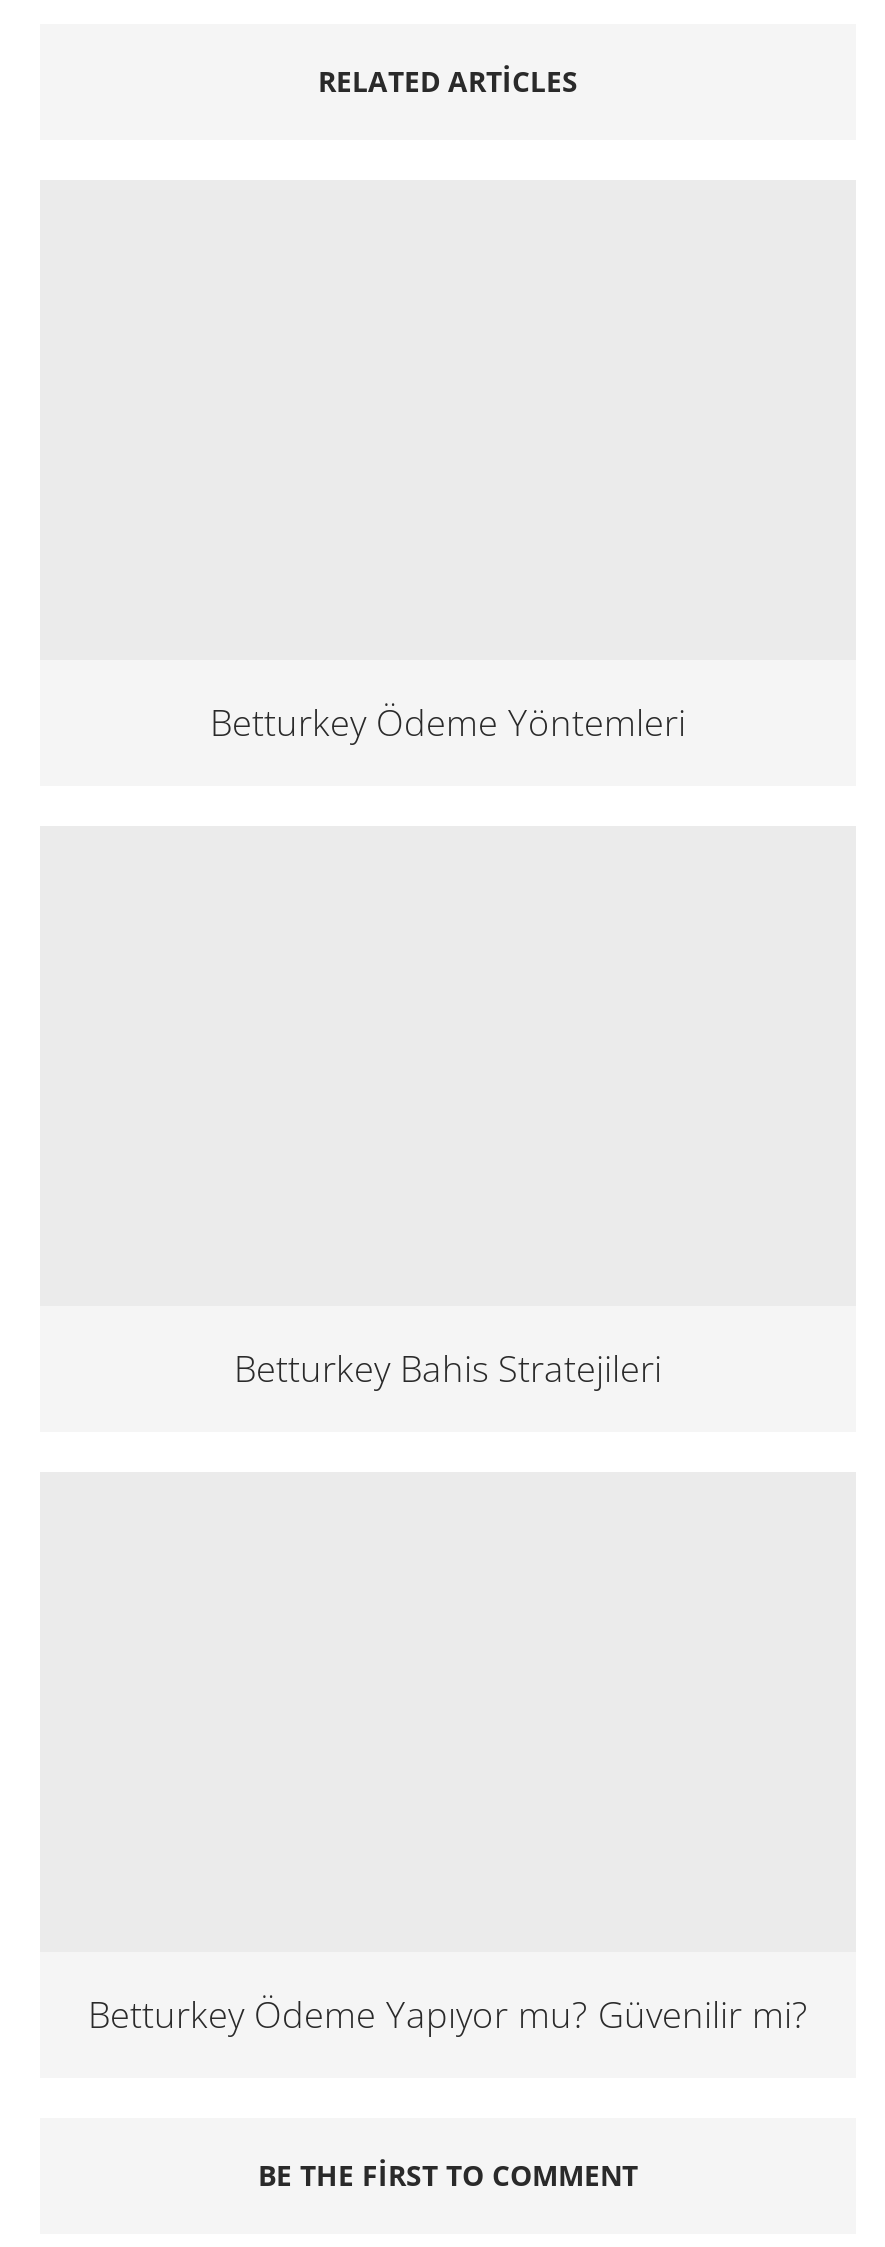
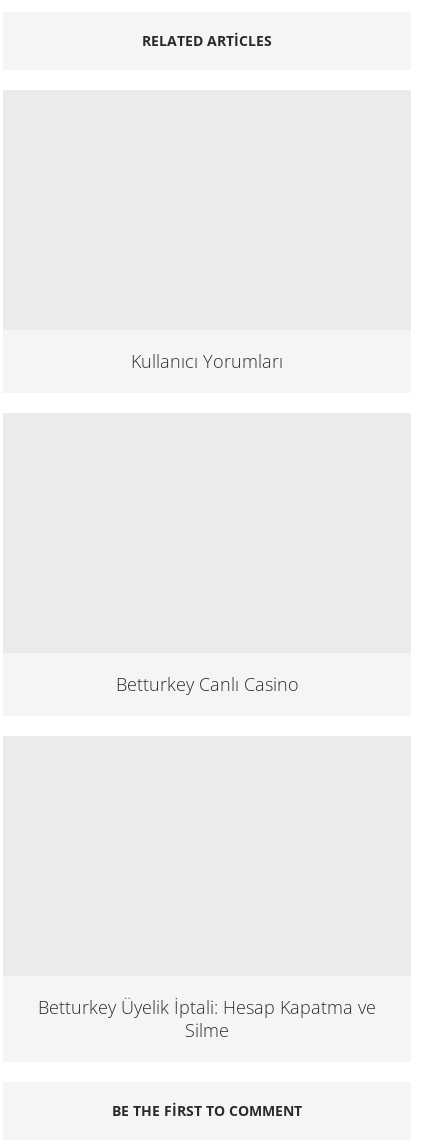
[210,698,686,746] Betturkey Ödeme Yöntemleri -> [131,349,283,373] Kullanıcı Yorumları
[234,1344,662,1392] Betturkey Bahis Stratejileri -> [115,672,298,696] Betturkey Canlı Casino
[88,1990,808,2038] Betturkey Ödeme Yapıyor mu? Güvenilir mi? -> [38,995,376,1042] Betturkey Üyelik İptali: Hesap Kapatma ve | Silme

